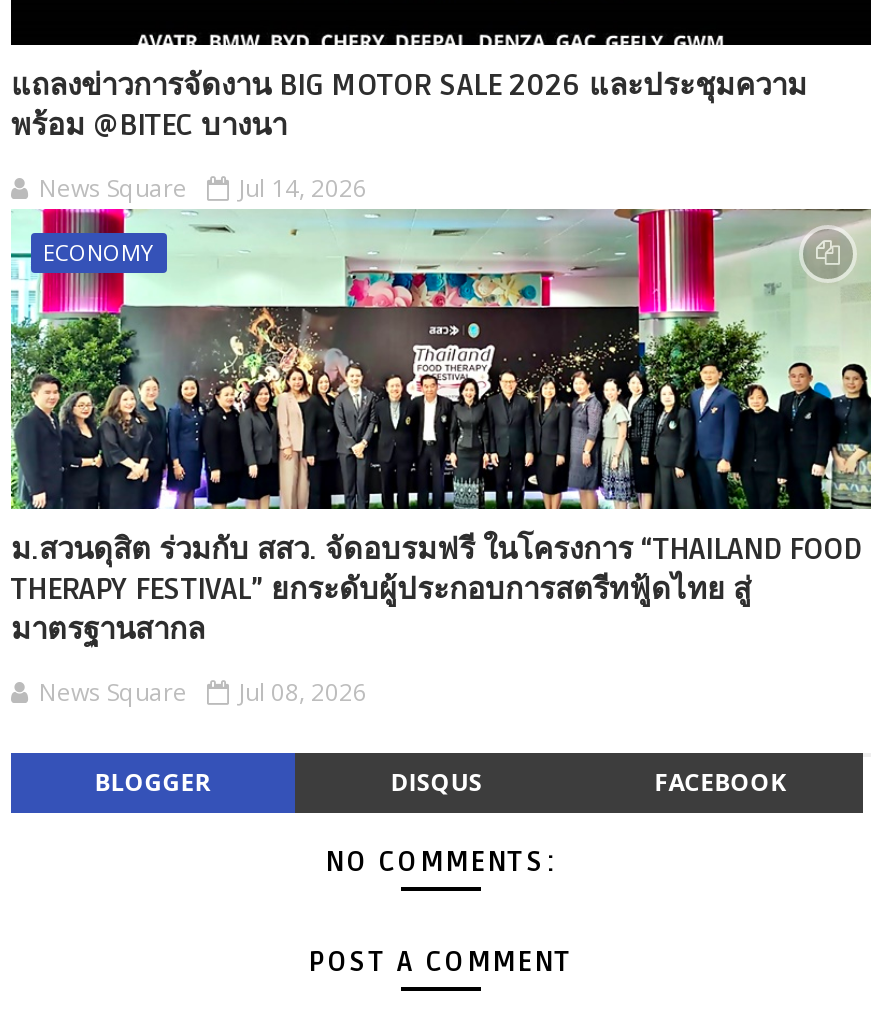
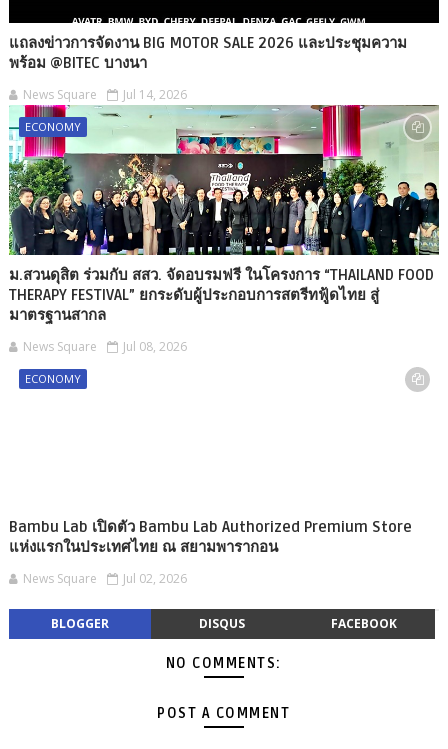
none -> [9,518,412,587] Bambu Lab เปิดตัว Bambu Lab Authorized Premium Store | แห่งแรกในประเทศไทย ณ สยามพารากอน | News Square | Jul 02, 2026
none -> [25,371,81,386] ECONOMY

